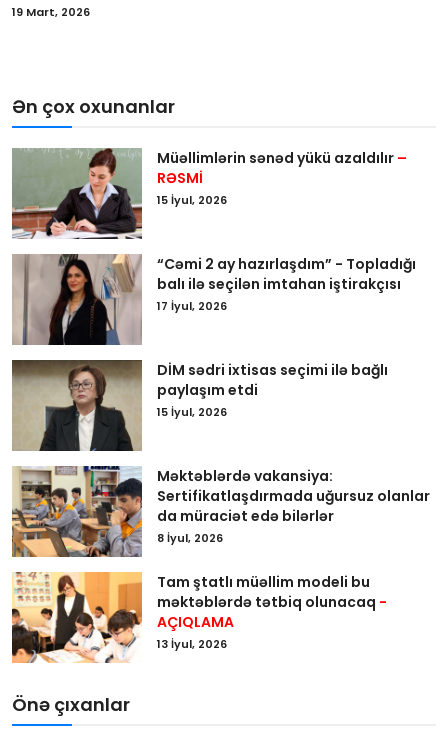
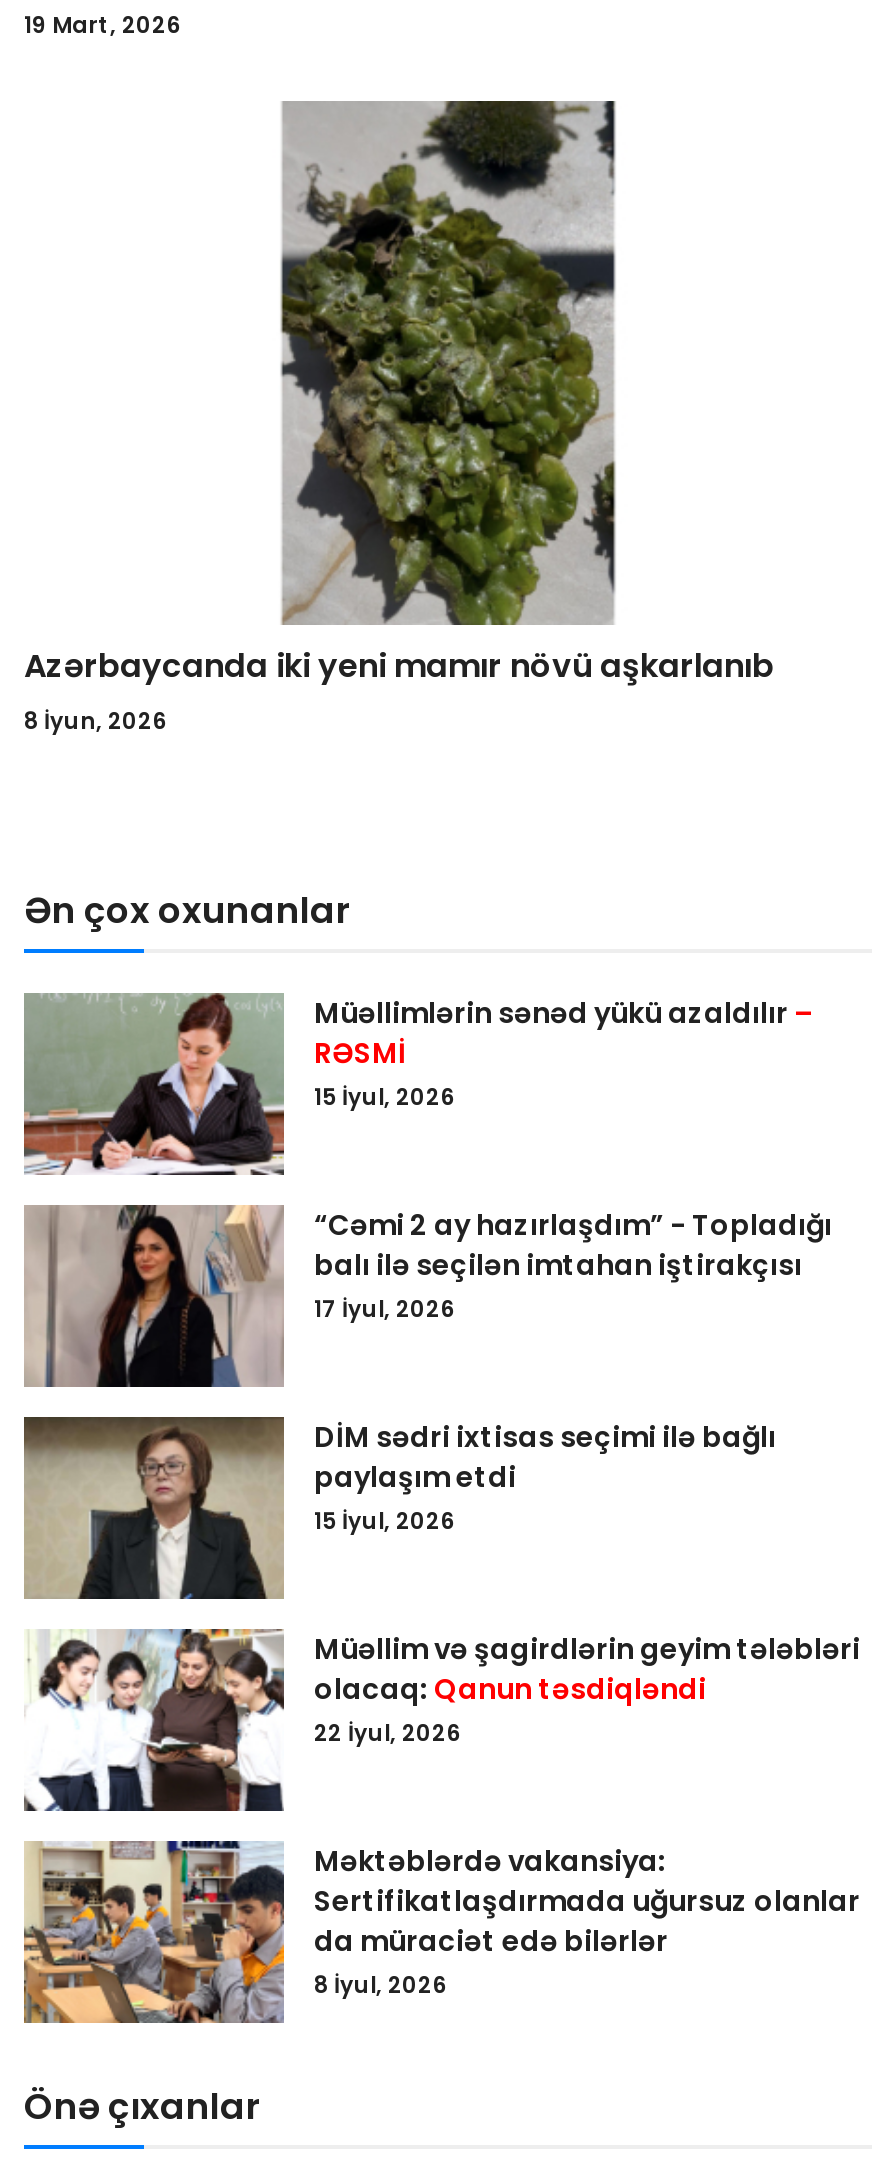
none -> [24,98,774,737] [image] | Azərbaycanda iki yeni mamır növü aşkarlanıb | 8 İyun, 2026
none -> [24,1626,860,1812] [image] | Müəllim və şagirdlərin geyim tələbləri | olacaq: Qanun təsdiqləndi | 22 İyul, 2026
moved [10,464,430,559] -> [20,1836,860,2026]: [image] | Məktəblərdə vakansiya: | Sertifikatlaşdırmada uğursuz olanlar | da müraciət edə bilərlər | 8 İyul, 2026
[11,571,387,664] [image] | Tam ştatlı müəllim modeli bu | məktəblərdə tətbiq olunacaq - | AÇIQLAMA | 13 İyul, 2026 -> none

